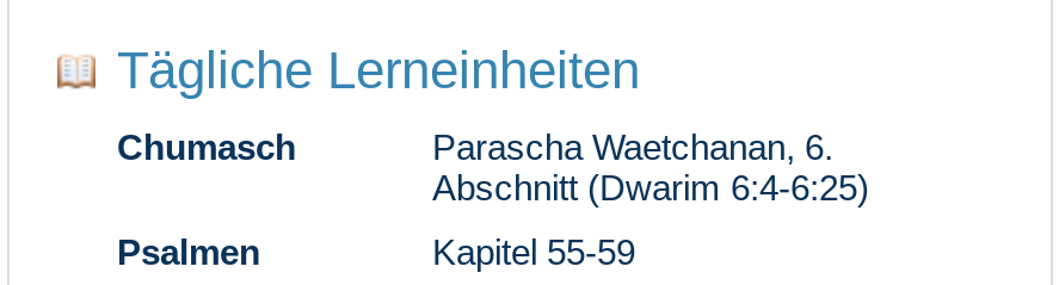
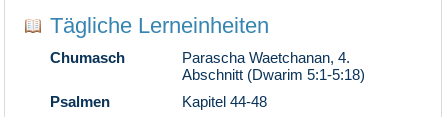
[432,126,833,167] Parascha Waetchanan, 6. -> [182,49,350,66] Parascha Waetchanan, 4.
[432,167,869,207] Abschnitt (Dwarim 6:4-6:25) -> [182,66,365,83] Abschnitt (Dwarim 5:1-5:18)
[432,231,635,272] Kapitel 55-59 -> [182,93,267,110] Kapitel 44-48

